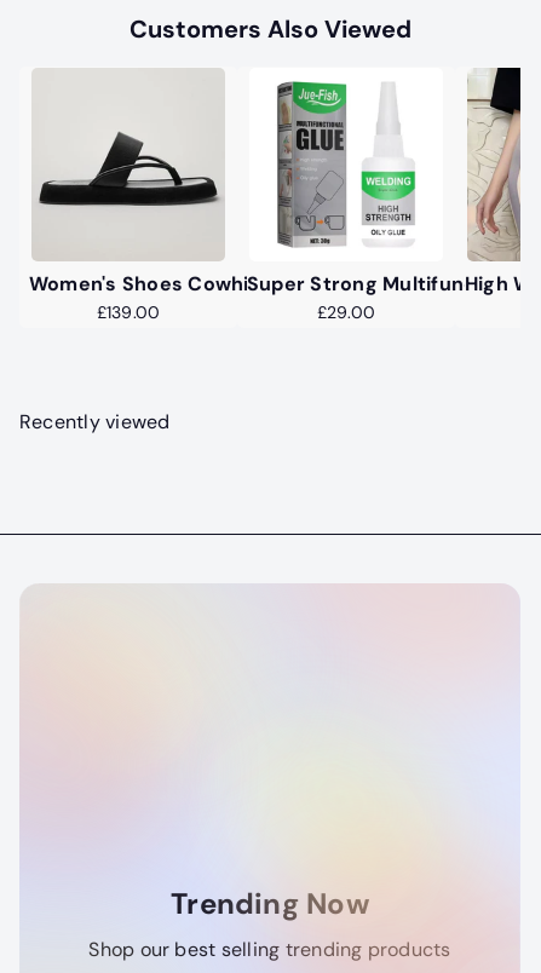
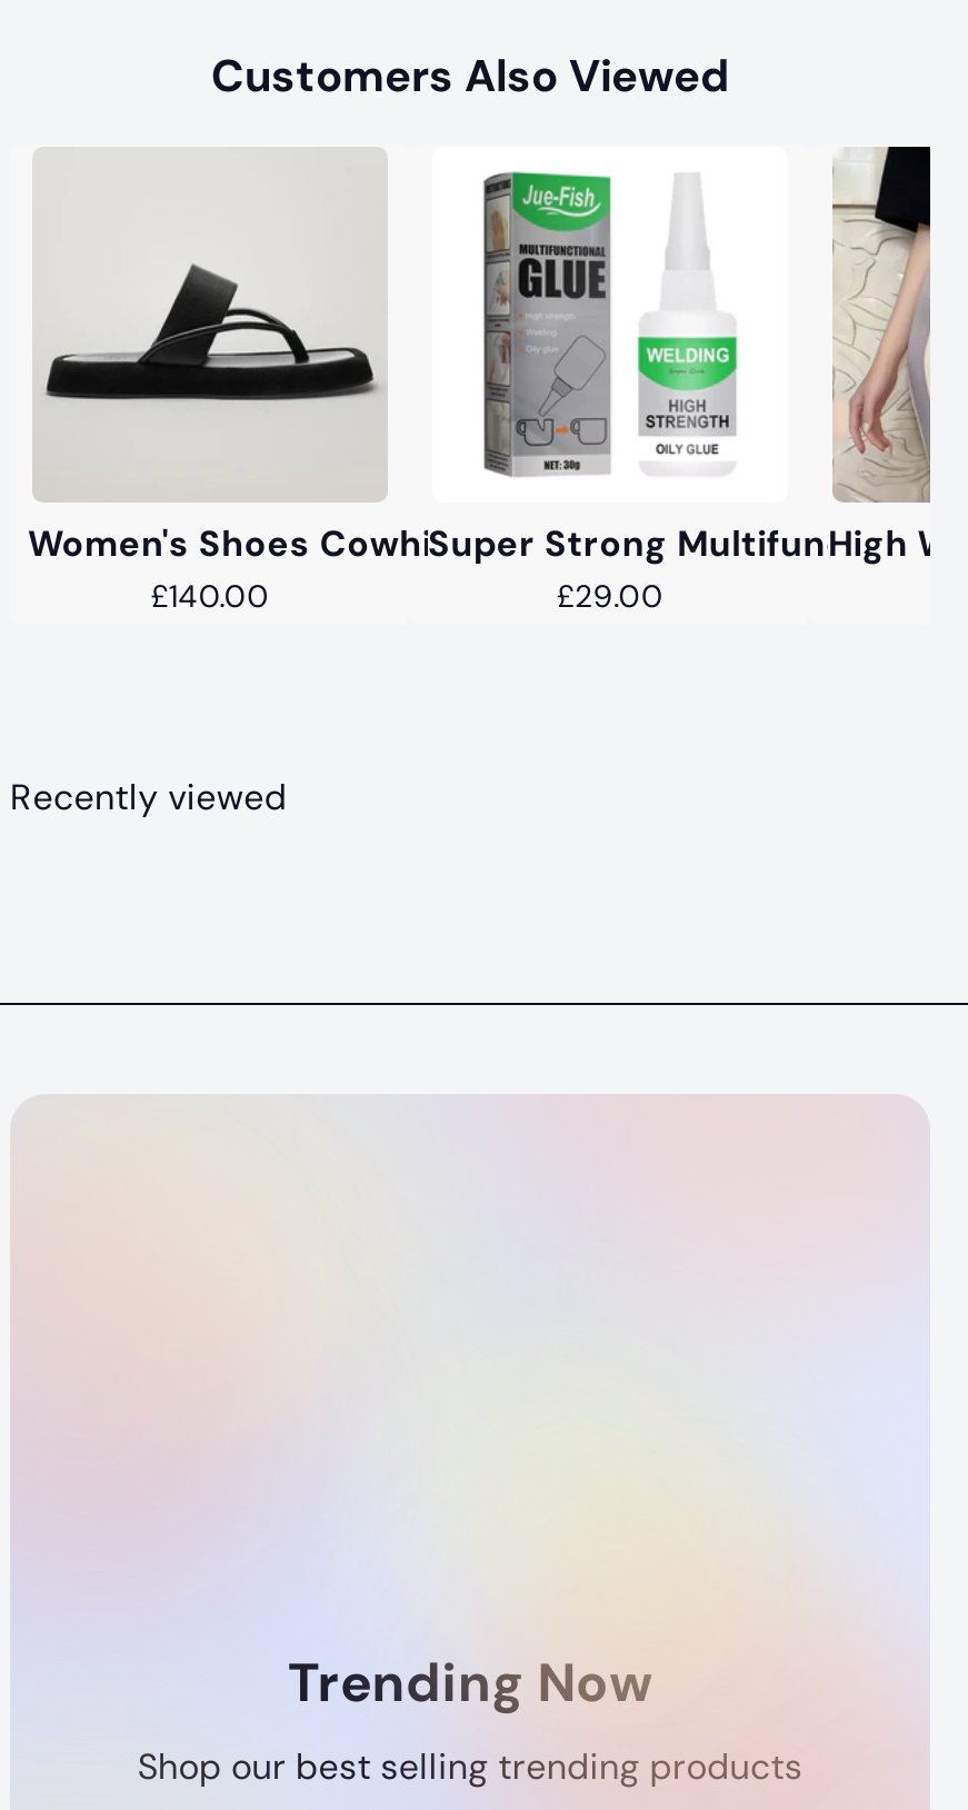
[96,301,160,323] £139.00 -> [150,576,270,616] £140.00

